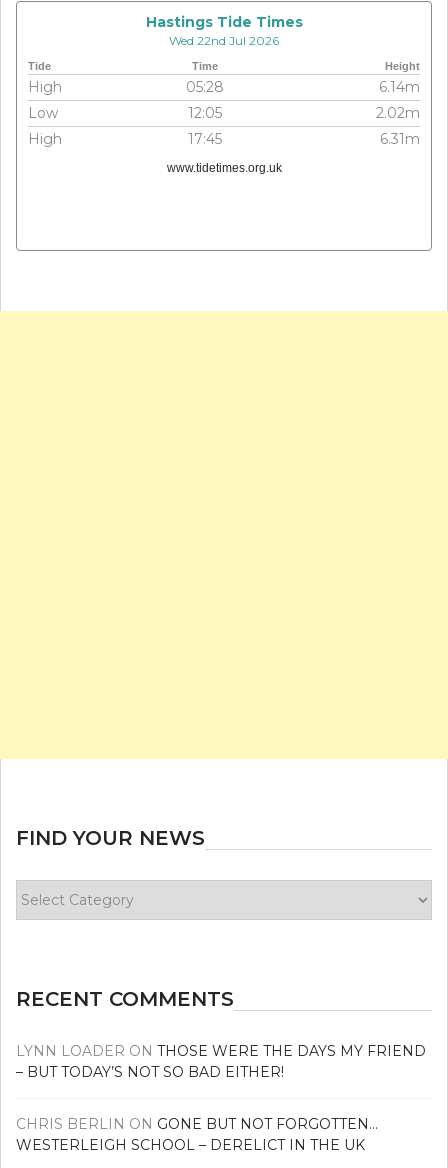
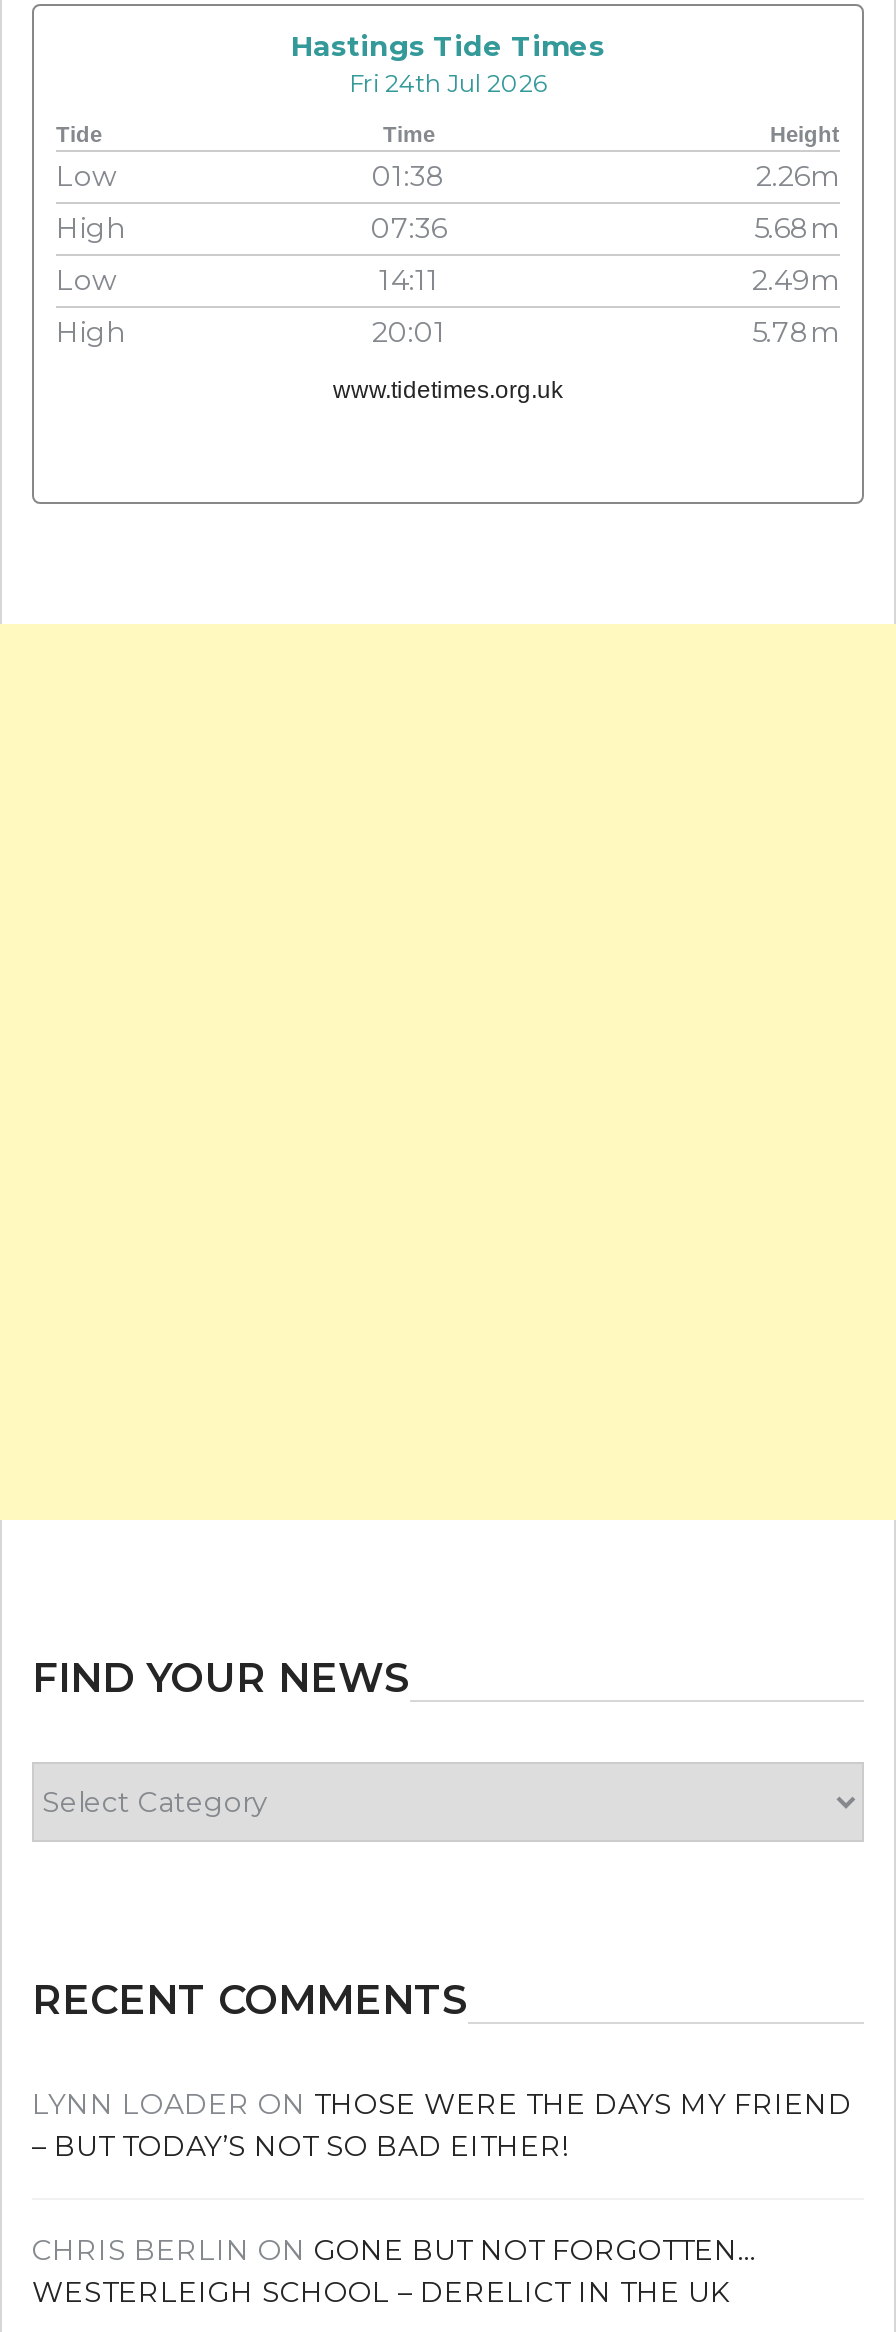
[169,33,279,48] Wed 22nd Jul 2026 -> [349,68,547,98] Fri 24th Jul 2026
none -> [56,158,840,194] Low | 01:38 | 2.26m
moved [28,78,281,175] -> [56,210,563,404]: High | Low | High | www.tidetimes.org.uk
[185,78,420,96] 05:28 | 6.14m -> [371,210,840,246] 07:36 | 5.68m
[187,104,420,122] 12:05 | 2.02m -> [379,262,840,298] 14:11 | 2.49m
[187,130,420,148] 17:45 | 6.31m -> [372,314,840,350] 20:01 | 5.78m

